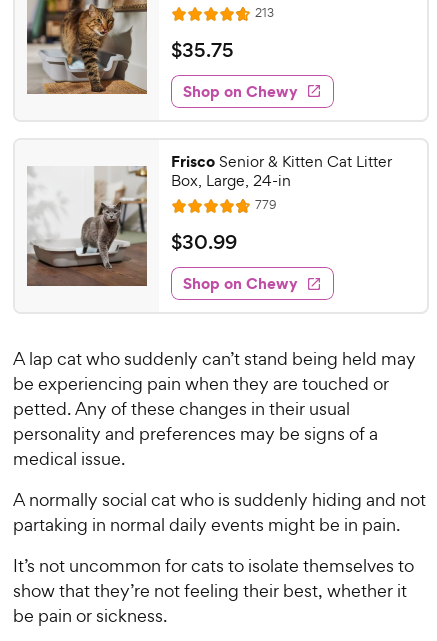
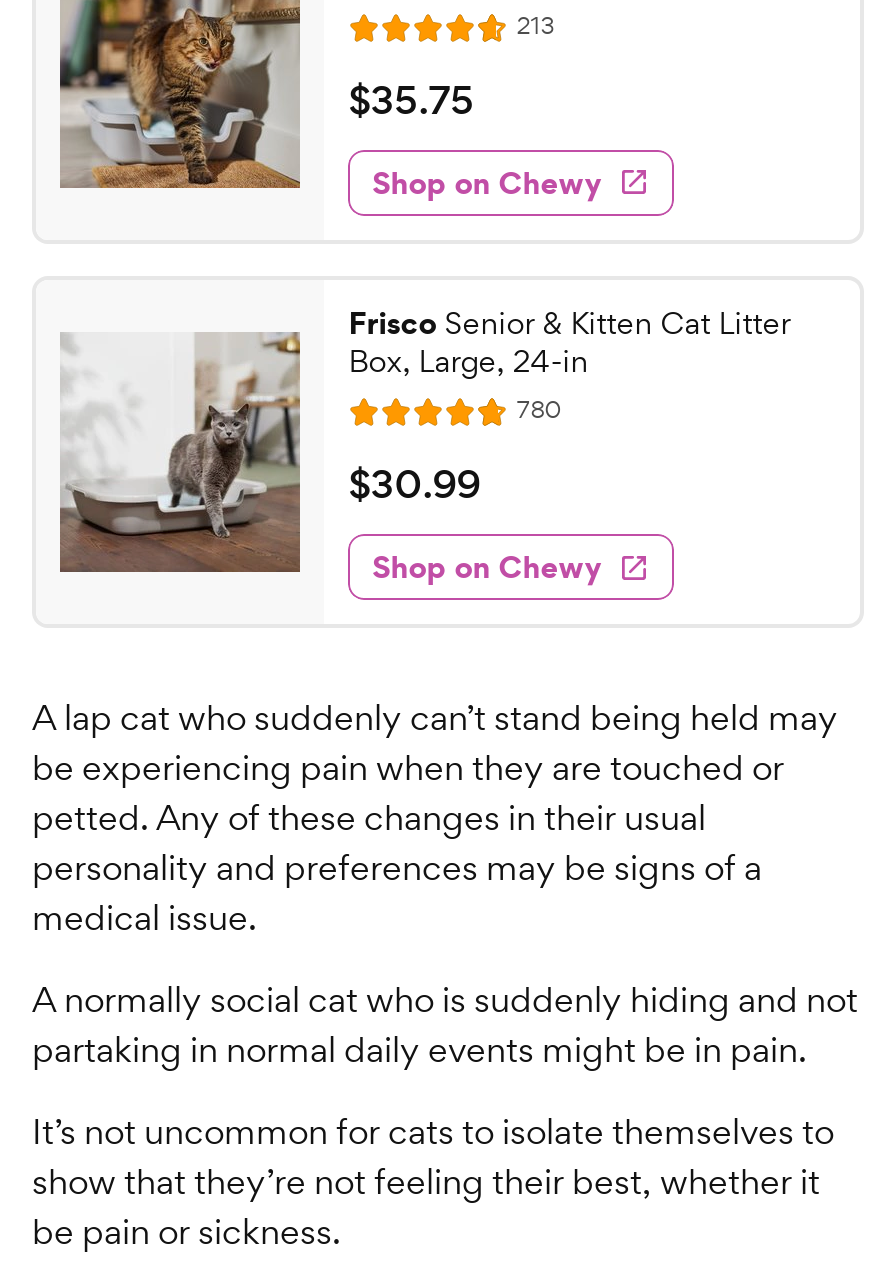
[255,196,283,213] 779 R -> [516,393,574,427] 780 R

